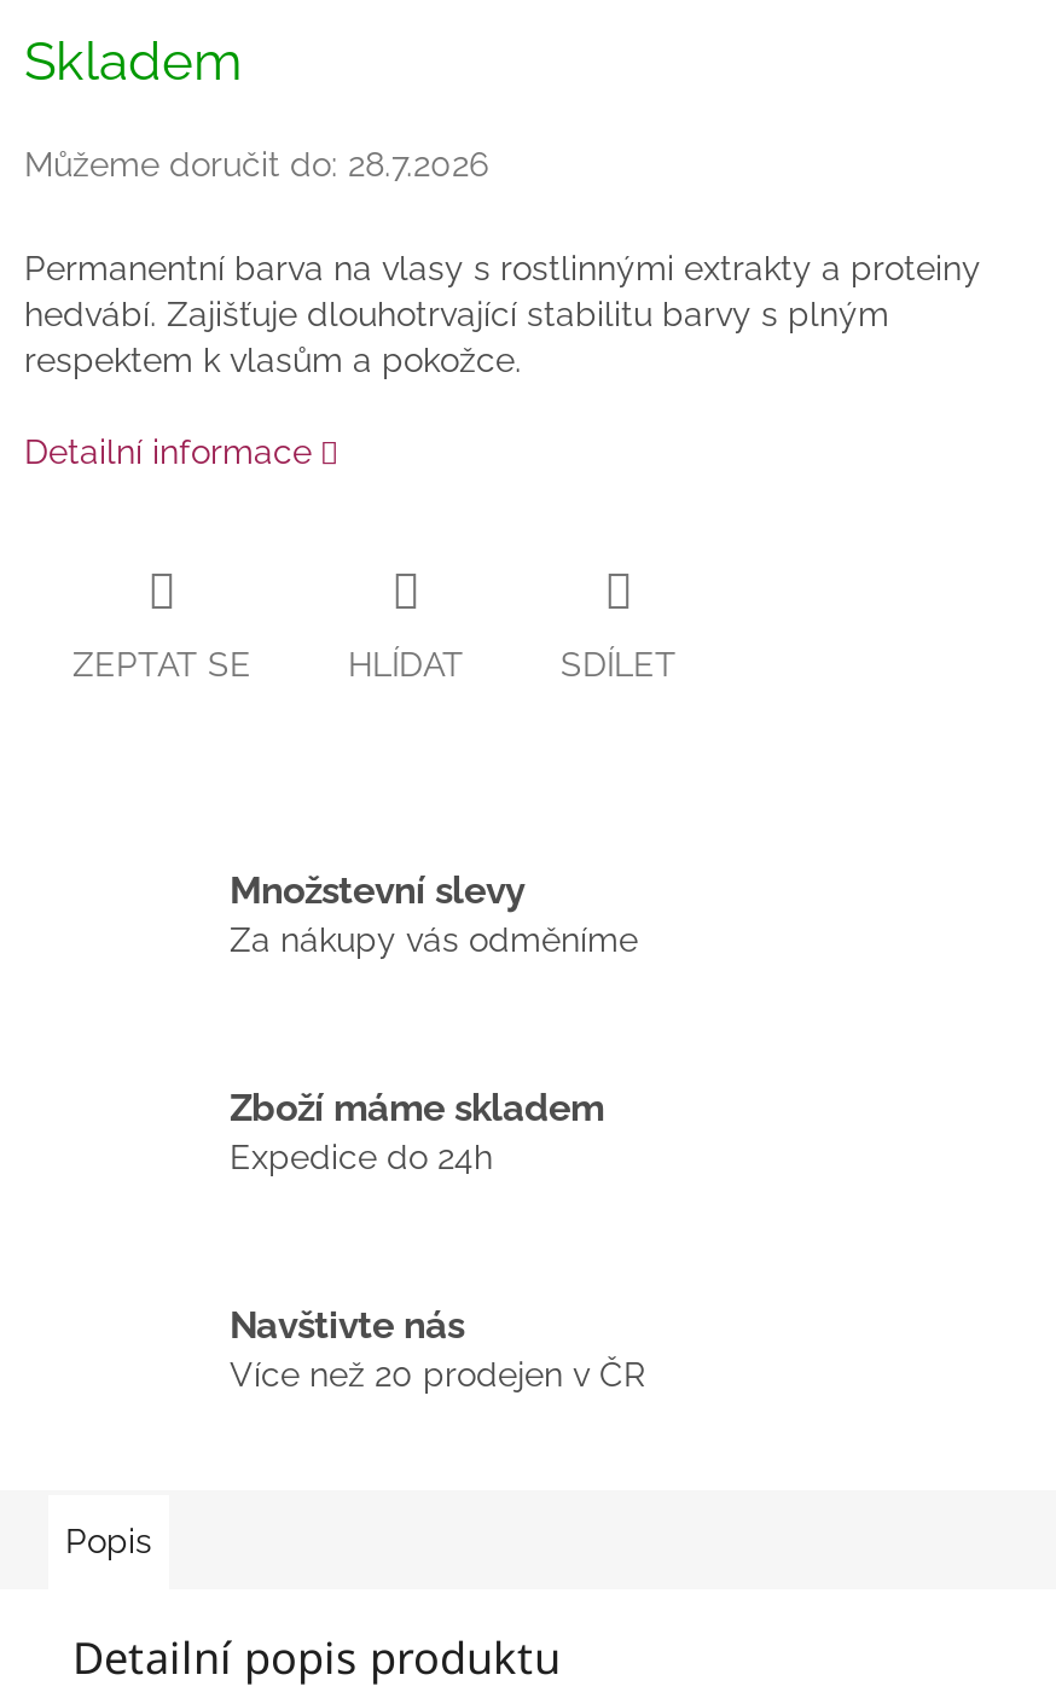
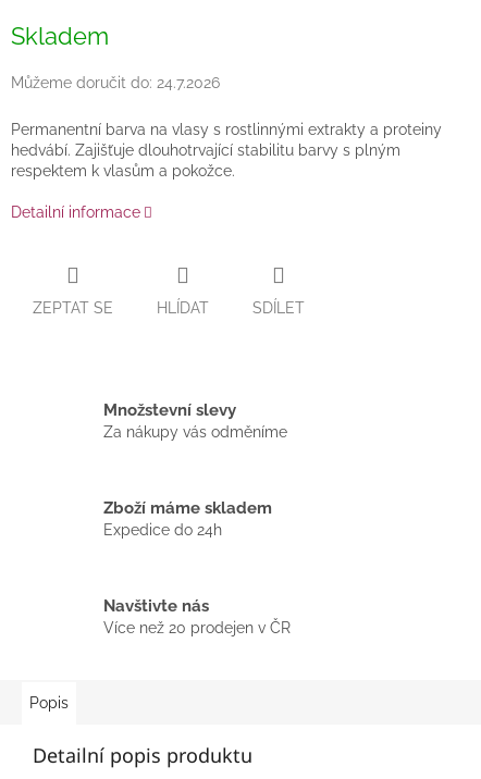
[24,146,488,185] Můžeme doručit do: 28.7.2026 -> [11,74,220,92] Můžeme doručit do: 24.7.2026

